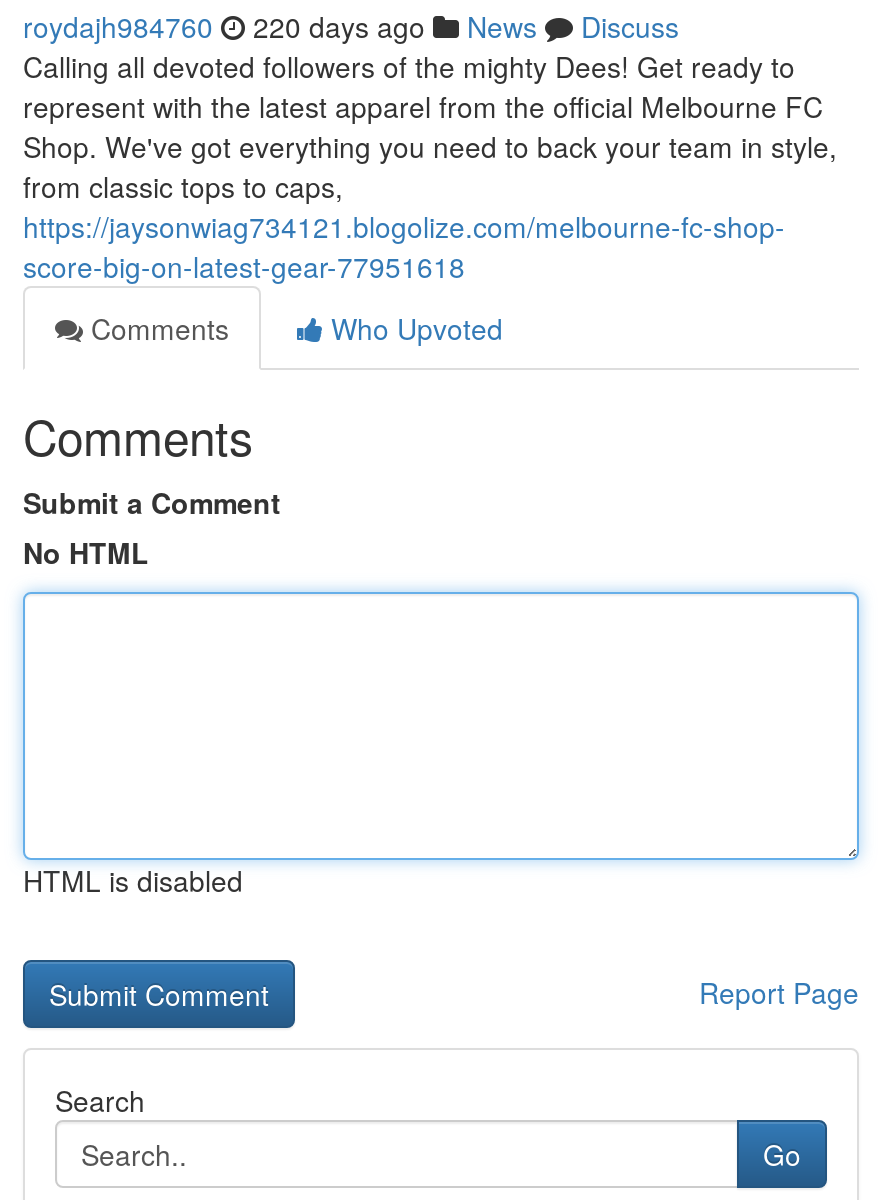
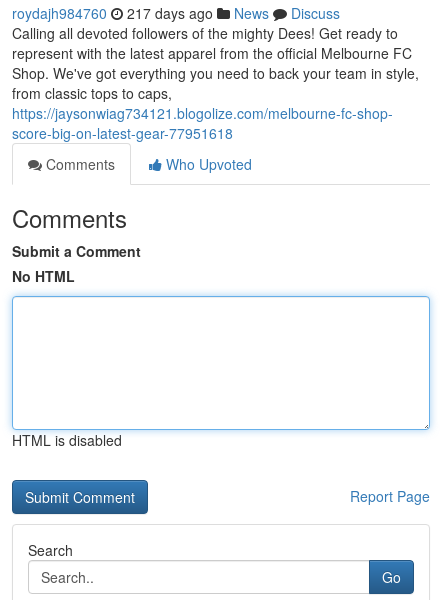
[23,6,679,46] roydajh984760 220 days ago News Discuss -> [12,3,340,23] roydajh984760 217 days ago News Discuss

